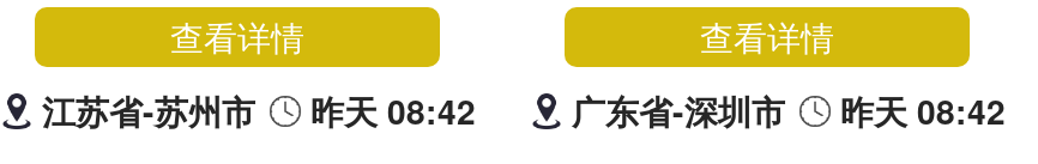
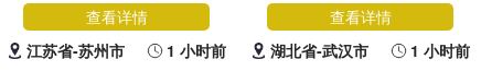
[310,85,476,133] 昨天 08:42 -> [167,39,226,61] 1 小时前
[572,85,1006,133] 广东省-深圳市 | 昨天 08:42 -> [270,39,470,61] 湖北省-武汉市 | 1 小时前

